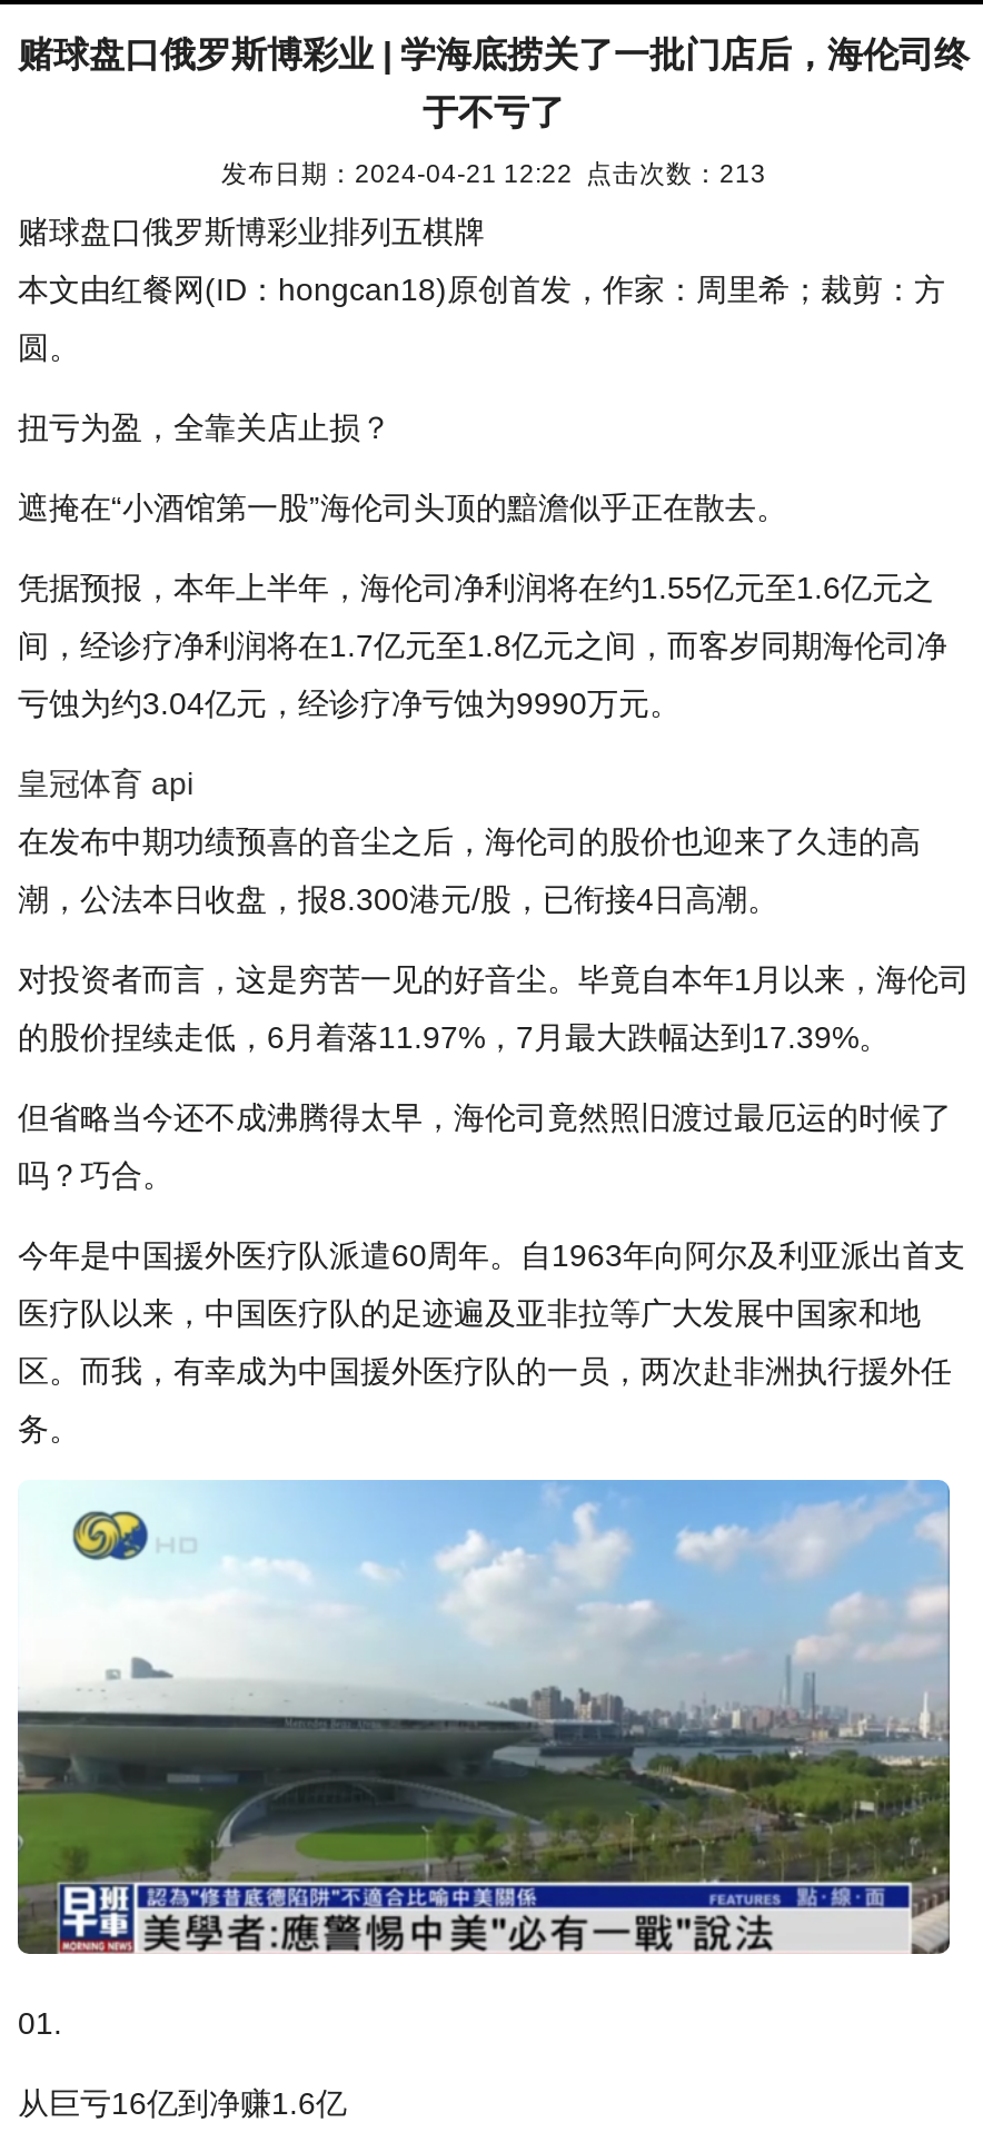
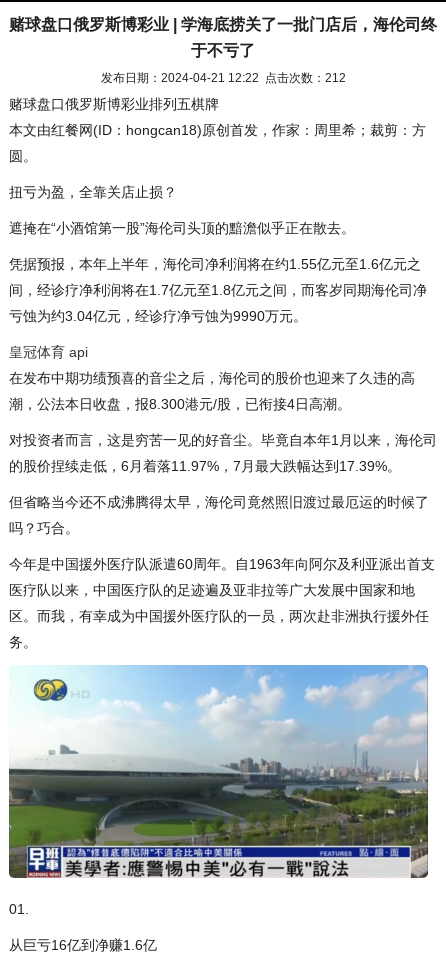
[221,158,766,187] 发布日期：2024-04-21 12:22 点击次数：213 -> [100,71,345,84] 发布日期：2024-04-21 12:22 点击次数：212

